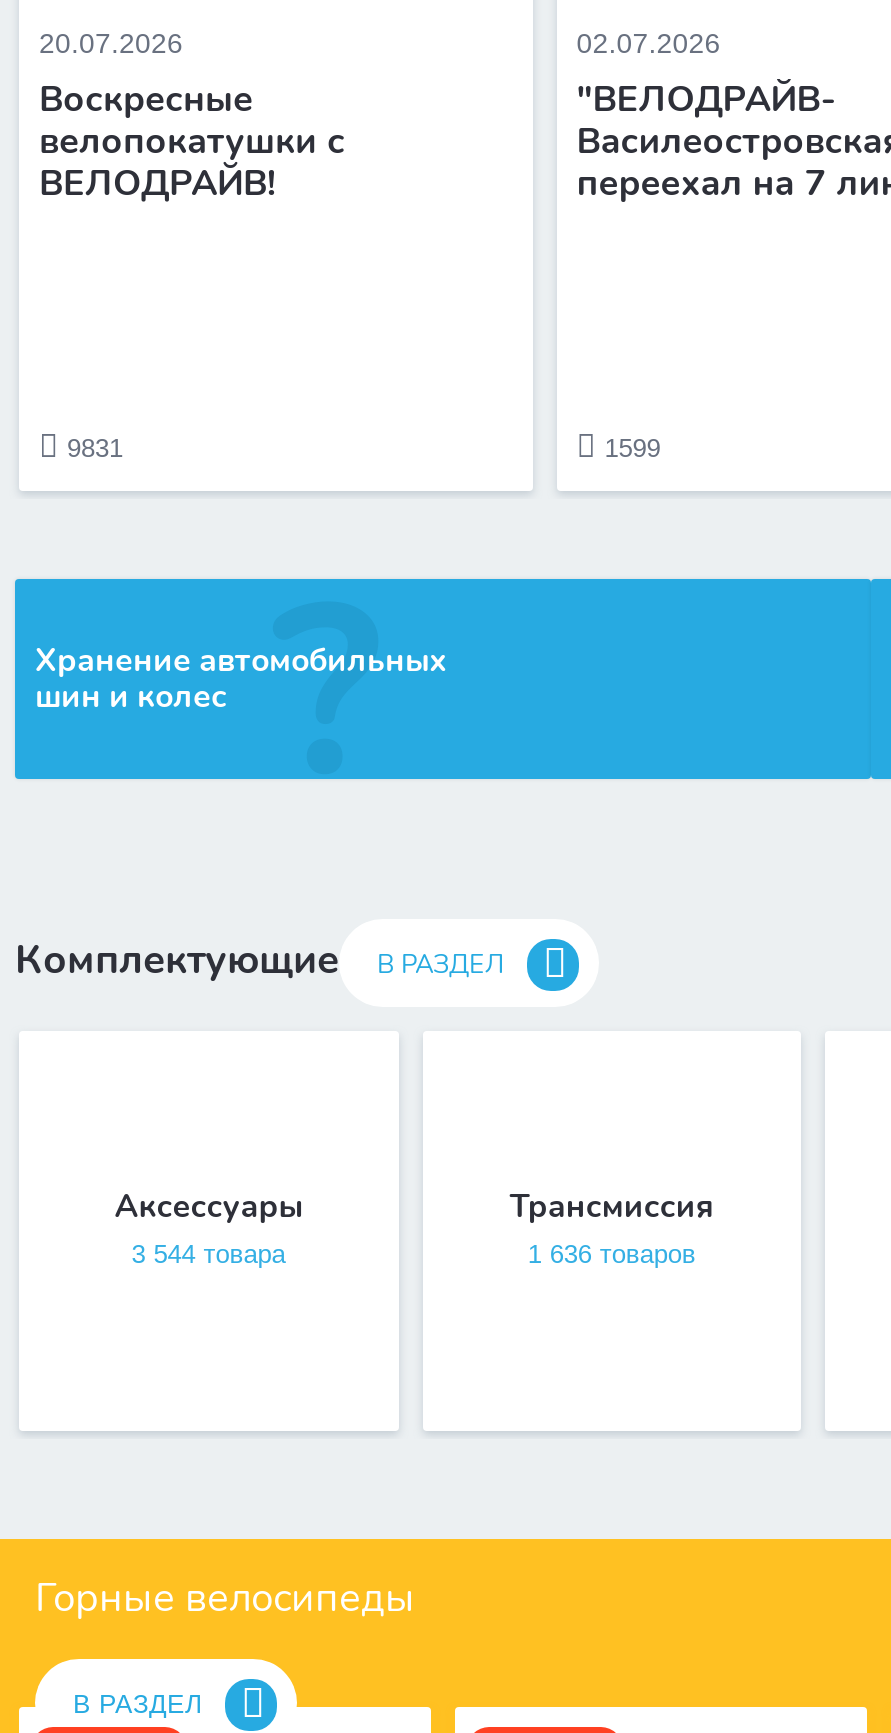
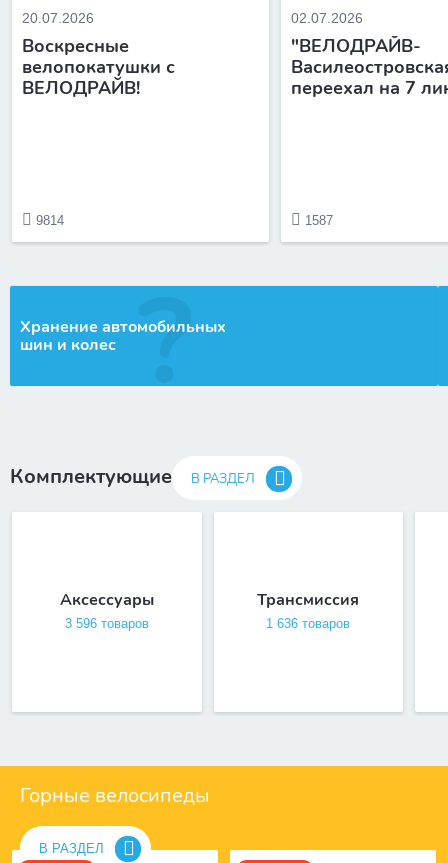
[67,433,123,463] 9831 -> [36,213,64,228] 9814
[605,433,661,463] 1599 -> [305,213,333,228] 1587
[132,1239,286,1269] 3 544 товара -> [65,616,149,631] 3 596 товаров

